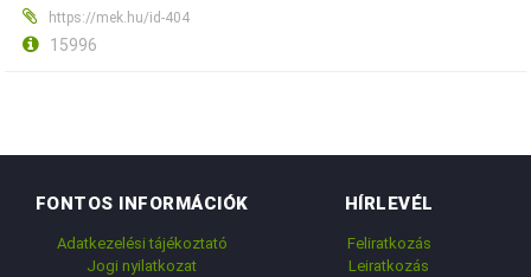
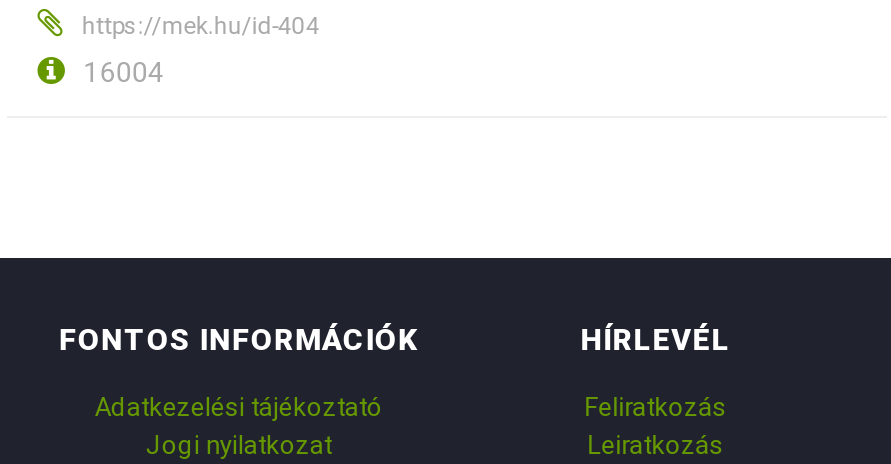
[50,35,98,54] 15996 -> [84,55,164,87] 16004

